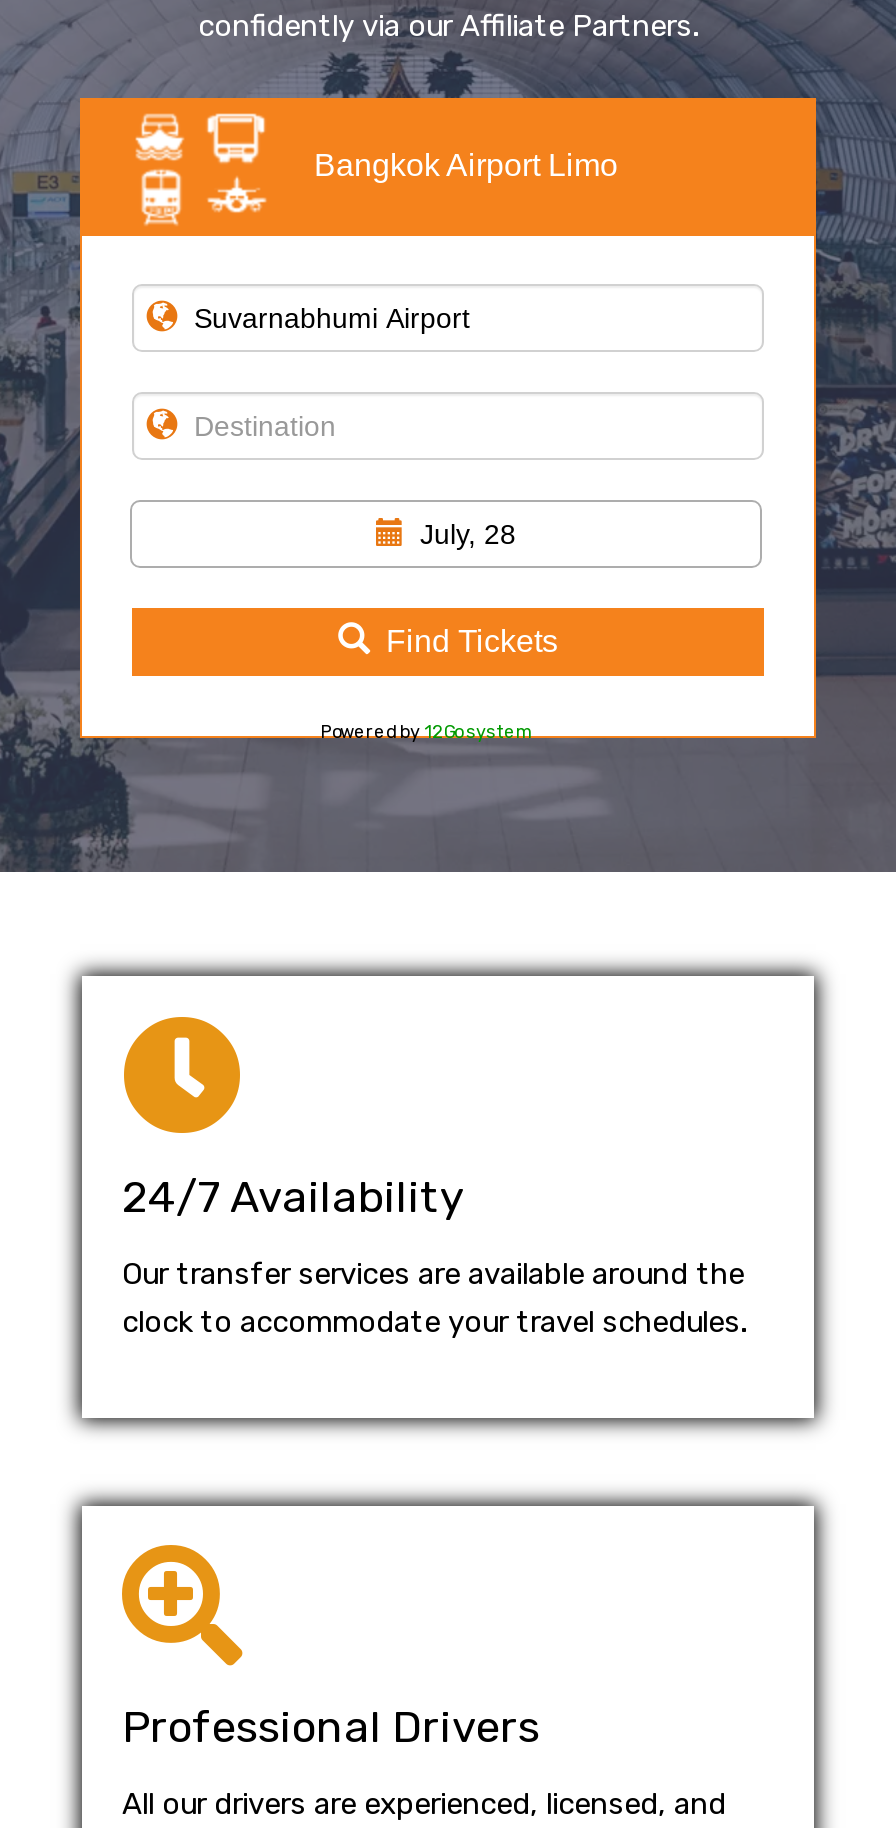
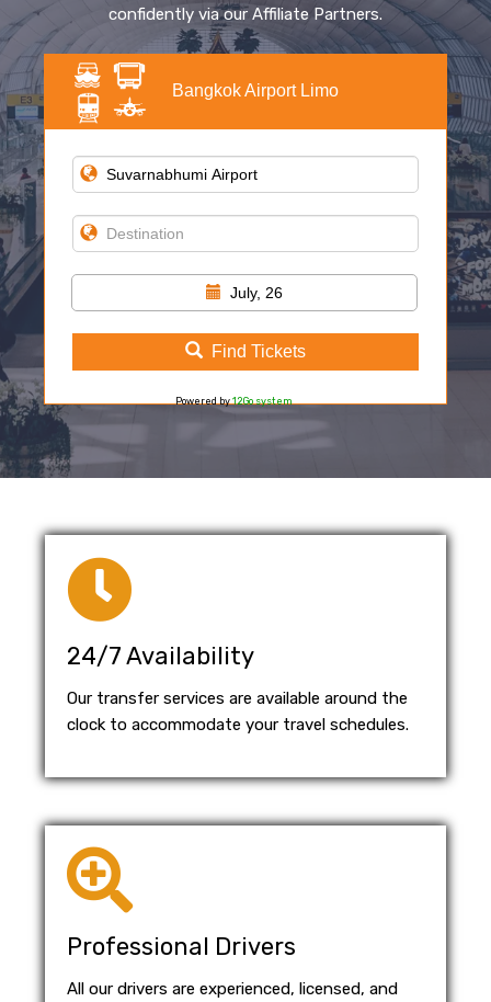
[420,518,516,550] July, 28 -> [230,284,283,301] July, 26

